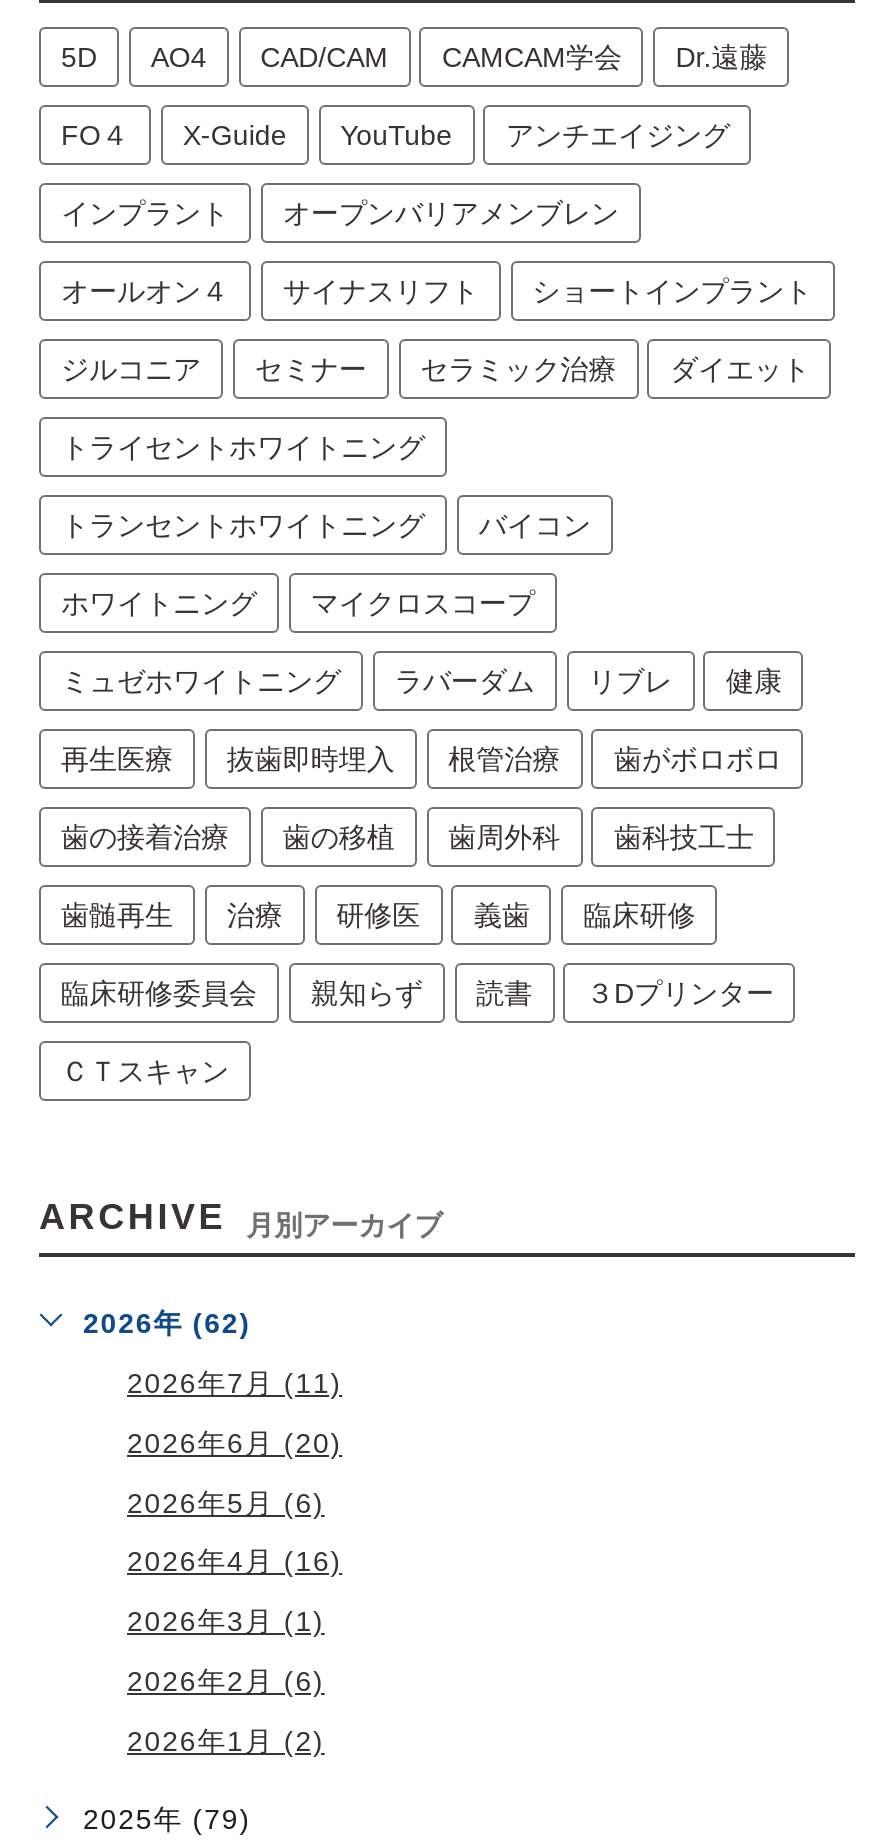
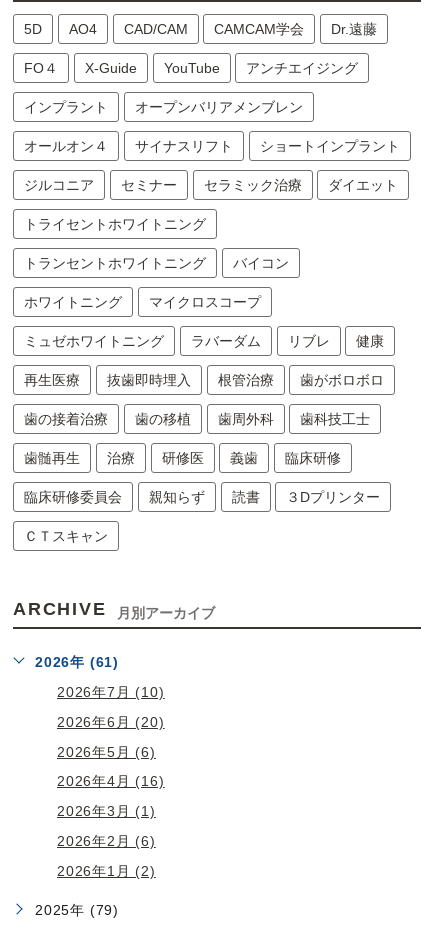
[83,1307,251,1339] 2026年 (62) -> [35,654,119,670] 2026年 (61)
[127,1367,342,1399] 2026年7月 (11) -> [57,684,165,700] 2026年7月 (10)

